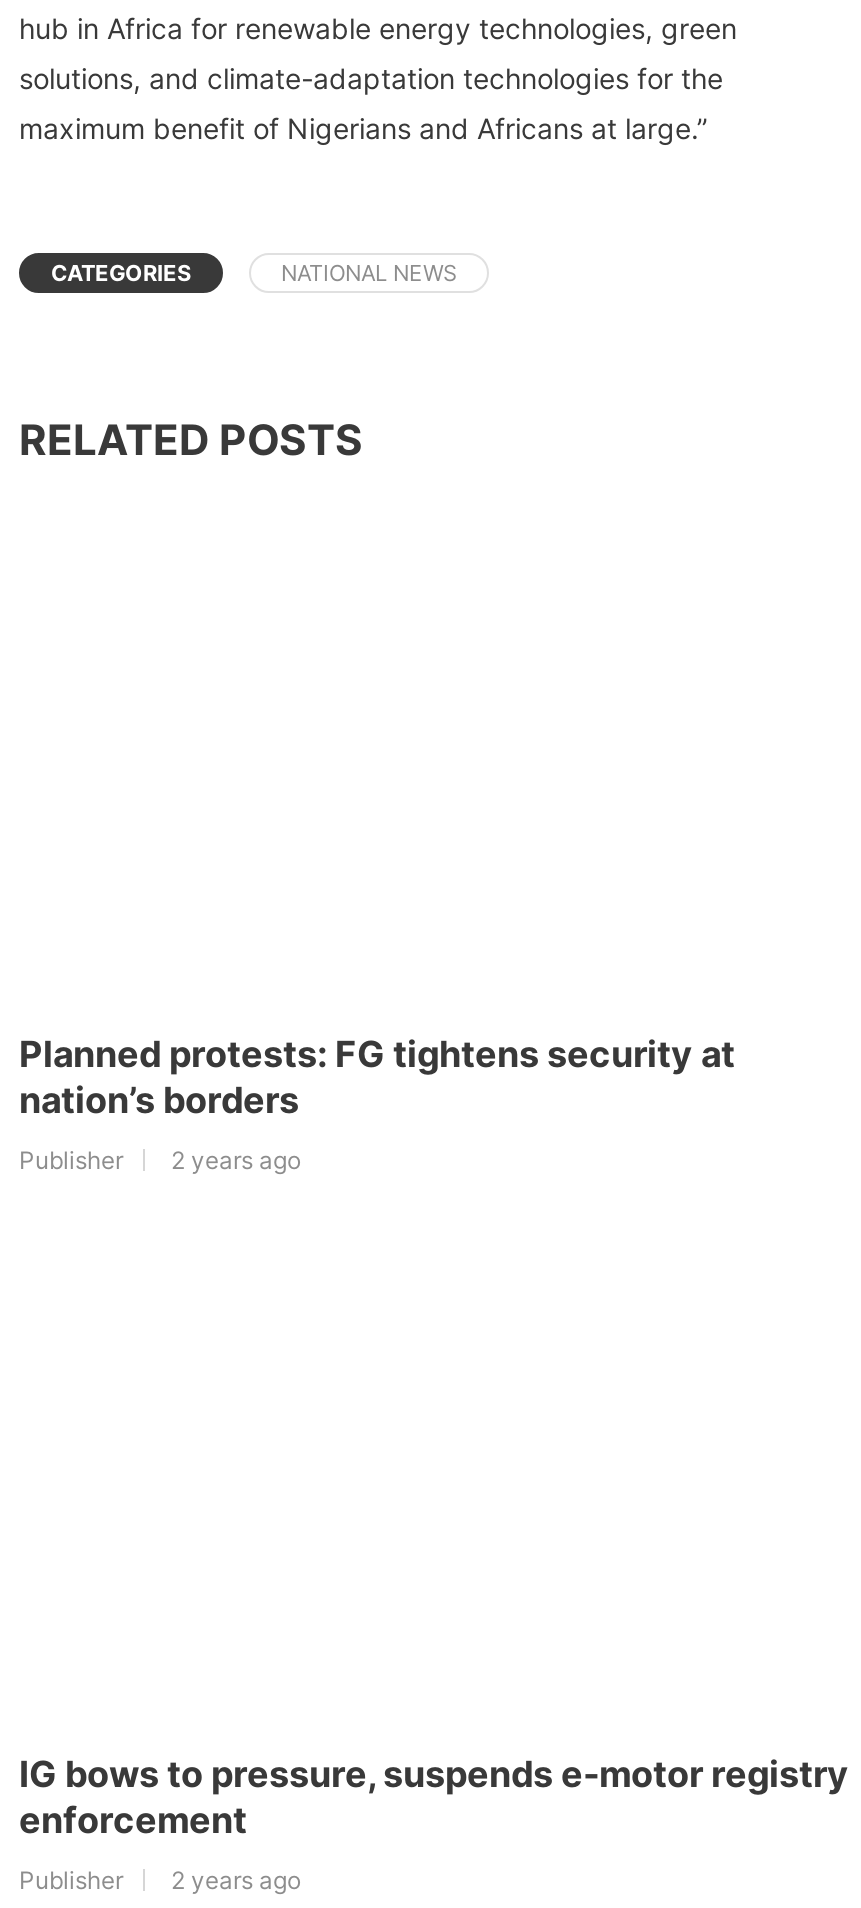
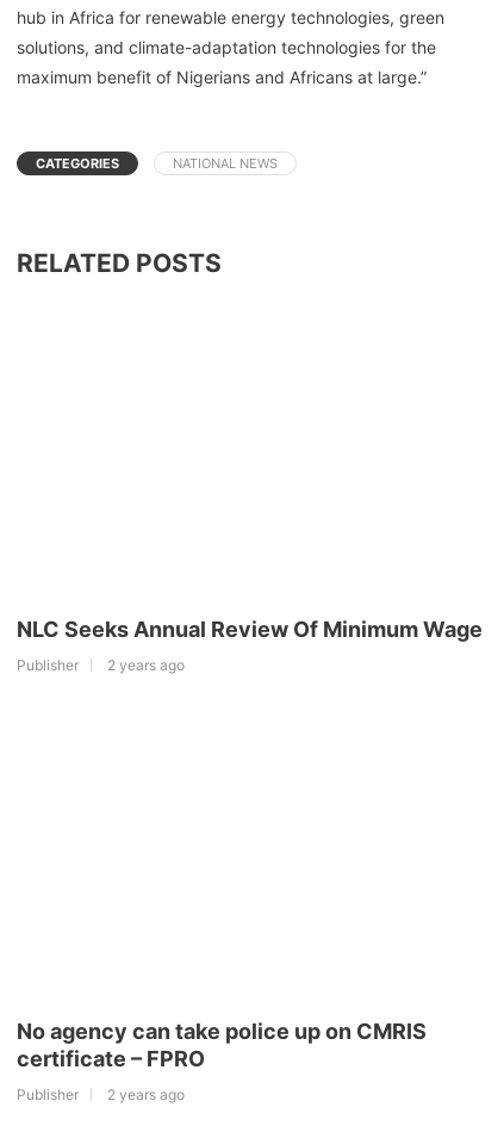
[19,1033,735,1121] Planned protests: FG tightens security at | nation’s borders -> [17,617,483,642] NLC Seeks Annual Review Of Minimum Wage
[19,1753,849,1841] IG bows to pressure, suspends e-motor registry | enforcement -> [17,1019,427,1071] No agency can take police up on CMRIS | certificate – FPRO

